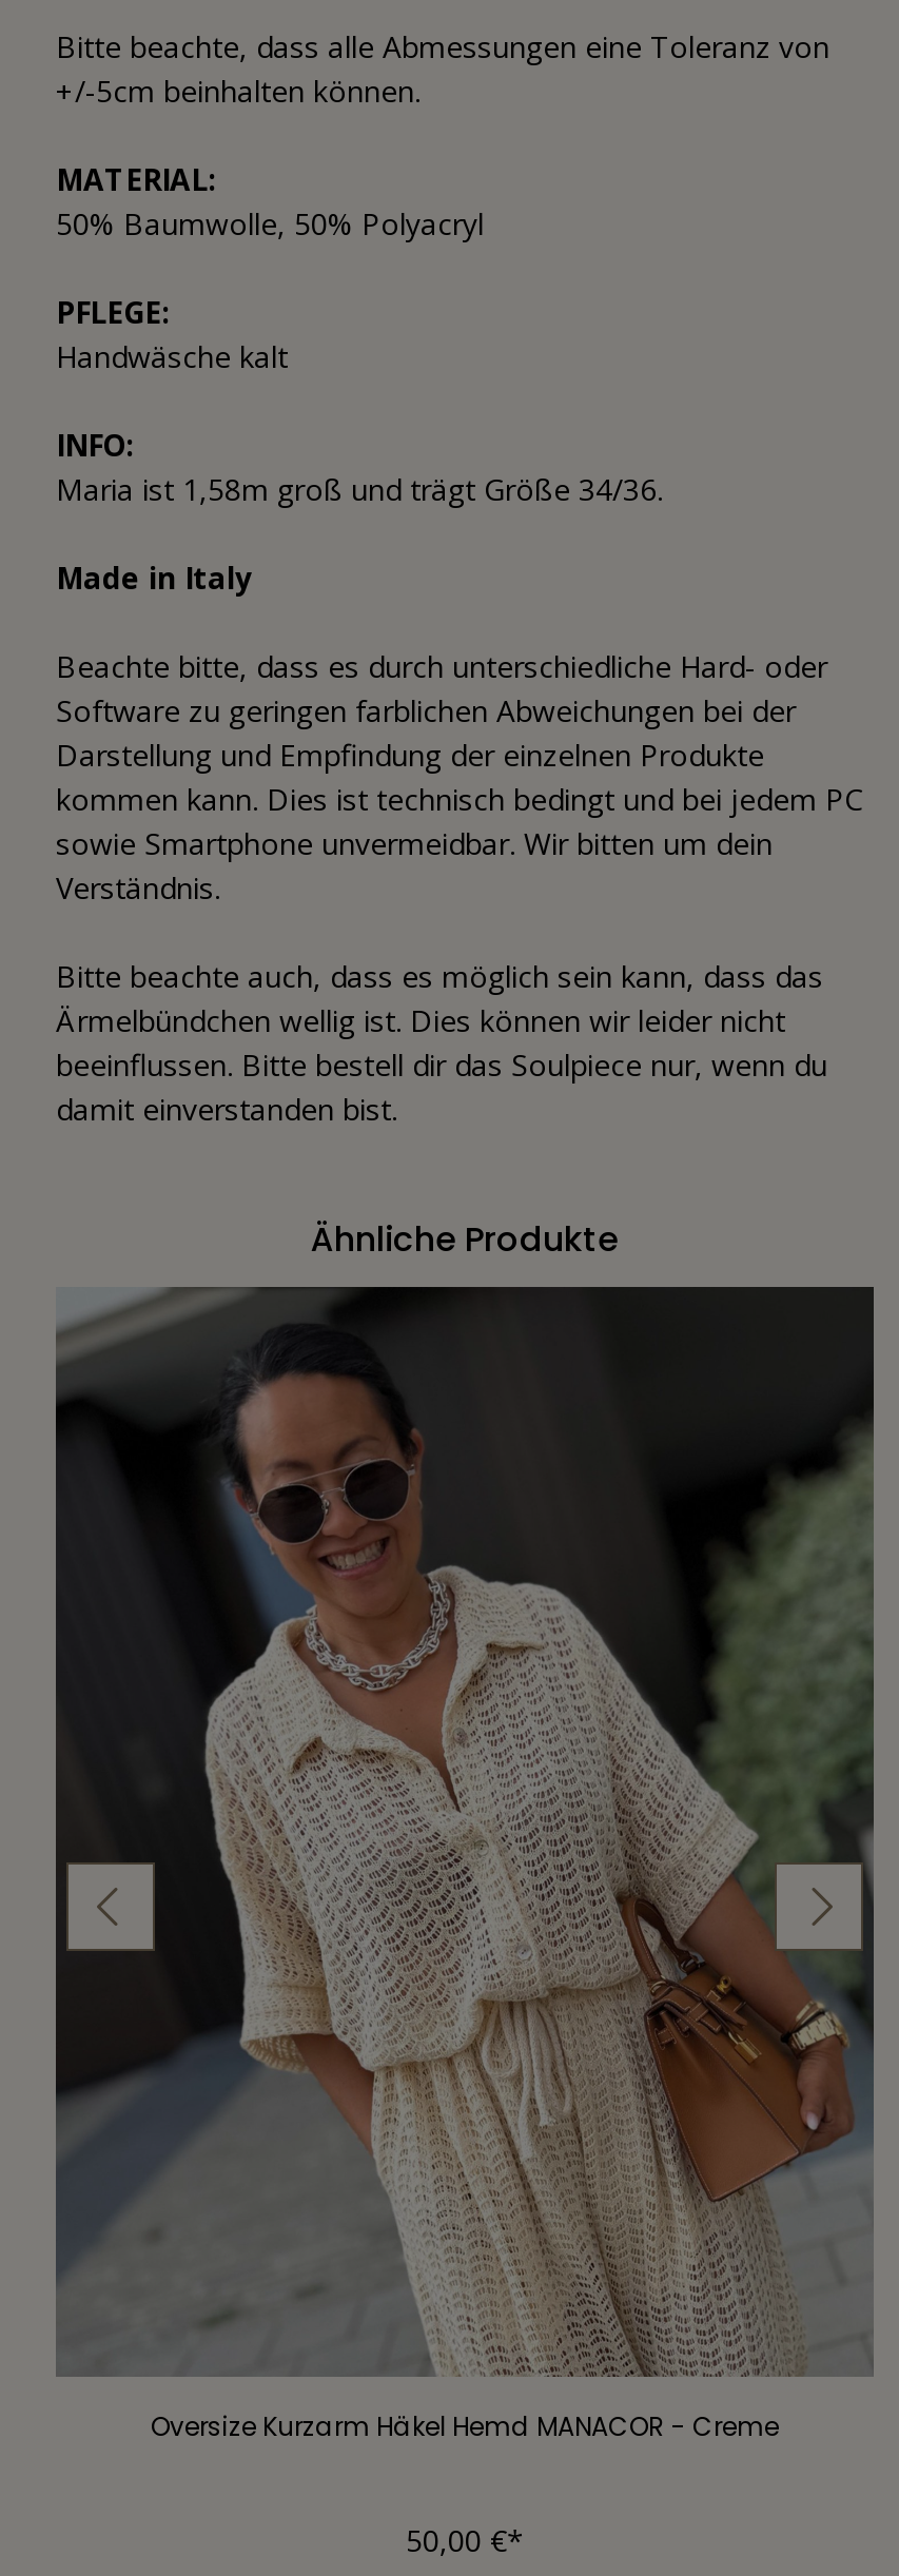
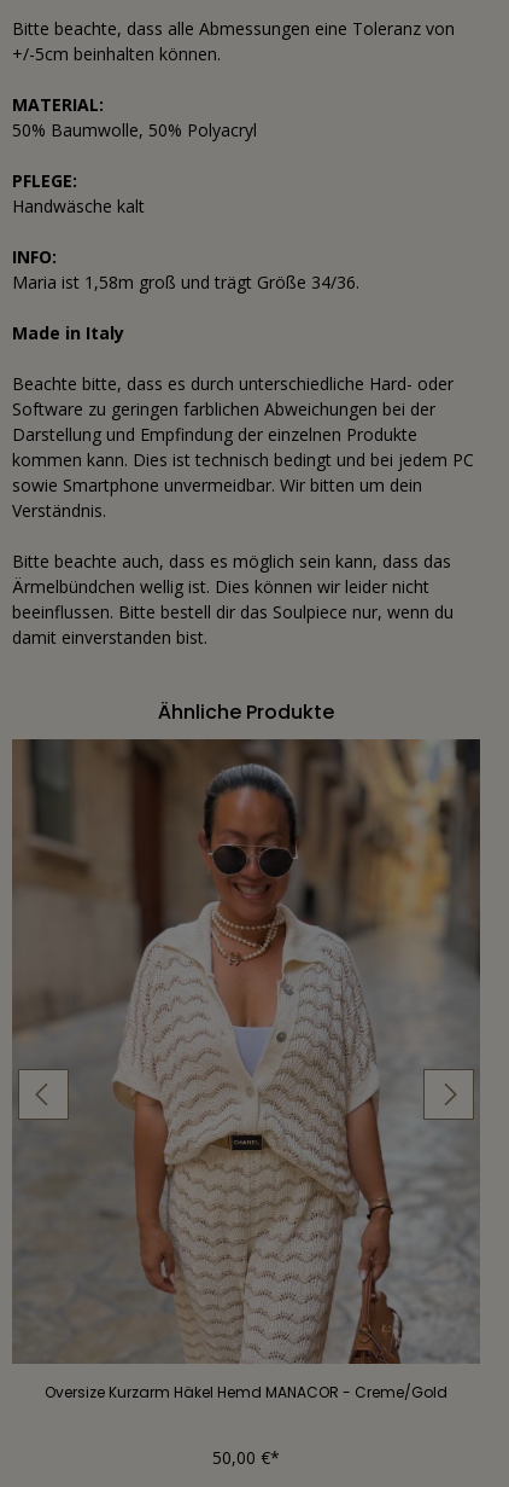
[54,1285,874,2444] [image] | Oversize Kurzarm Häkel Hemd MANACOR - Creme -> [11,738,481,1402] [image] | Oversize Kurzarm Häkel Hemd MANACOR - Creme/Gold

